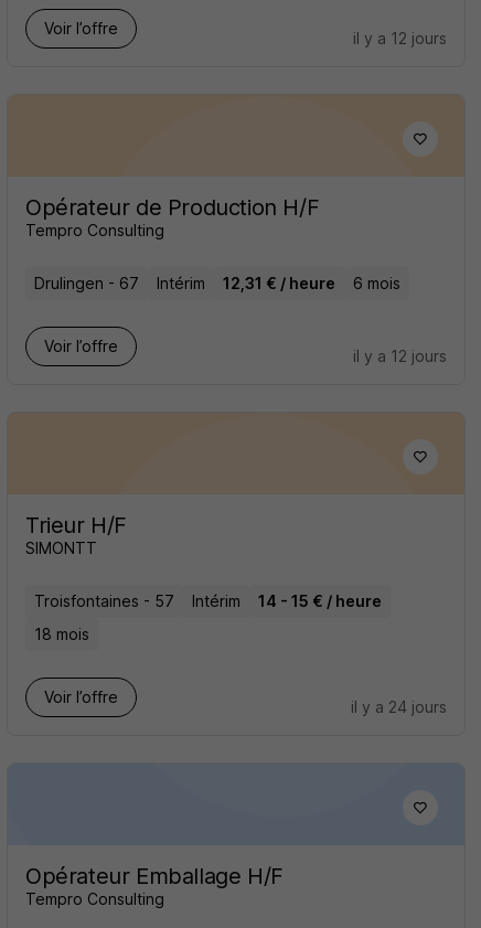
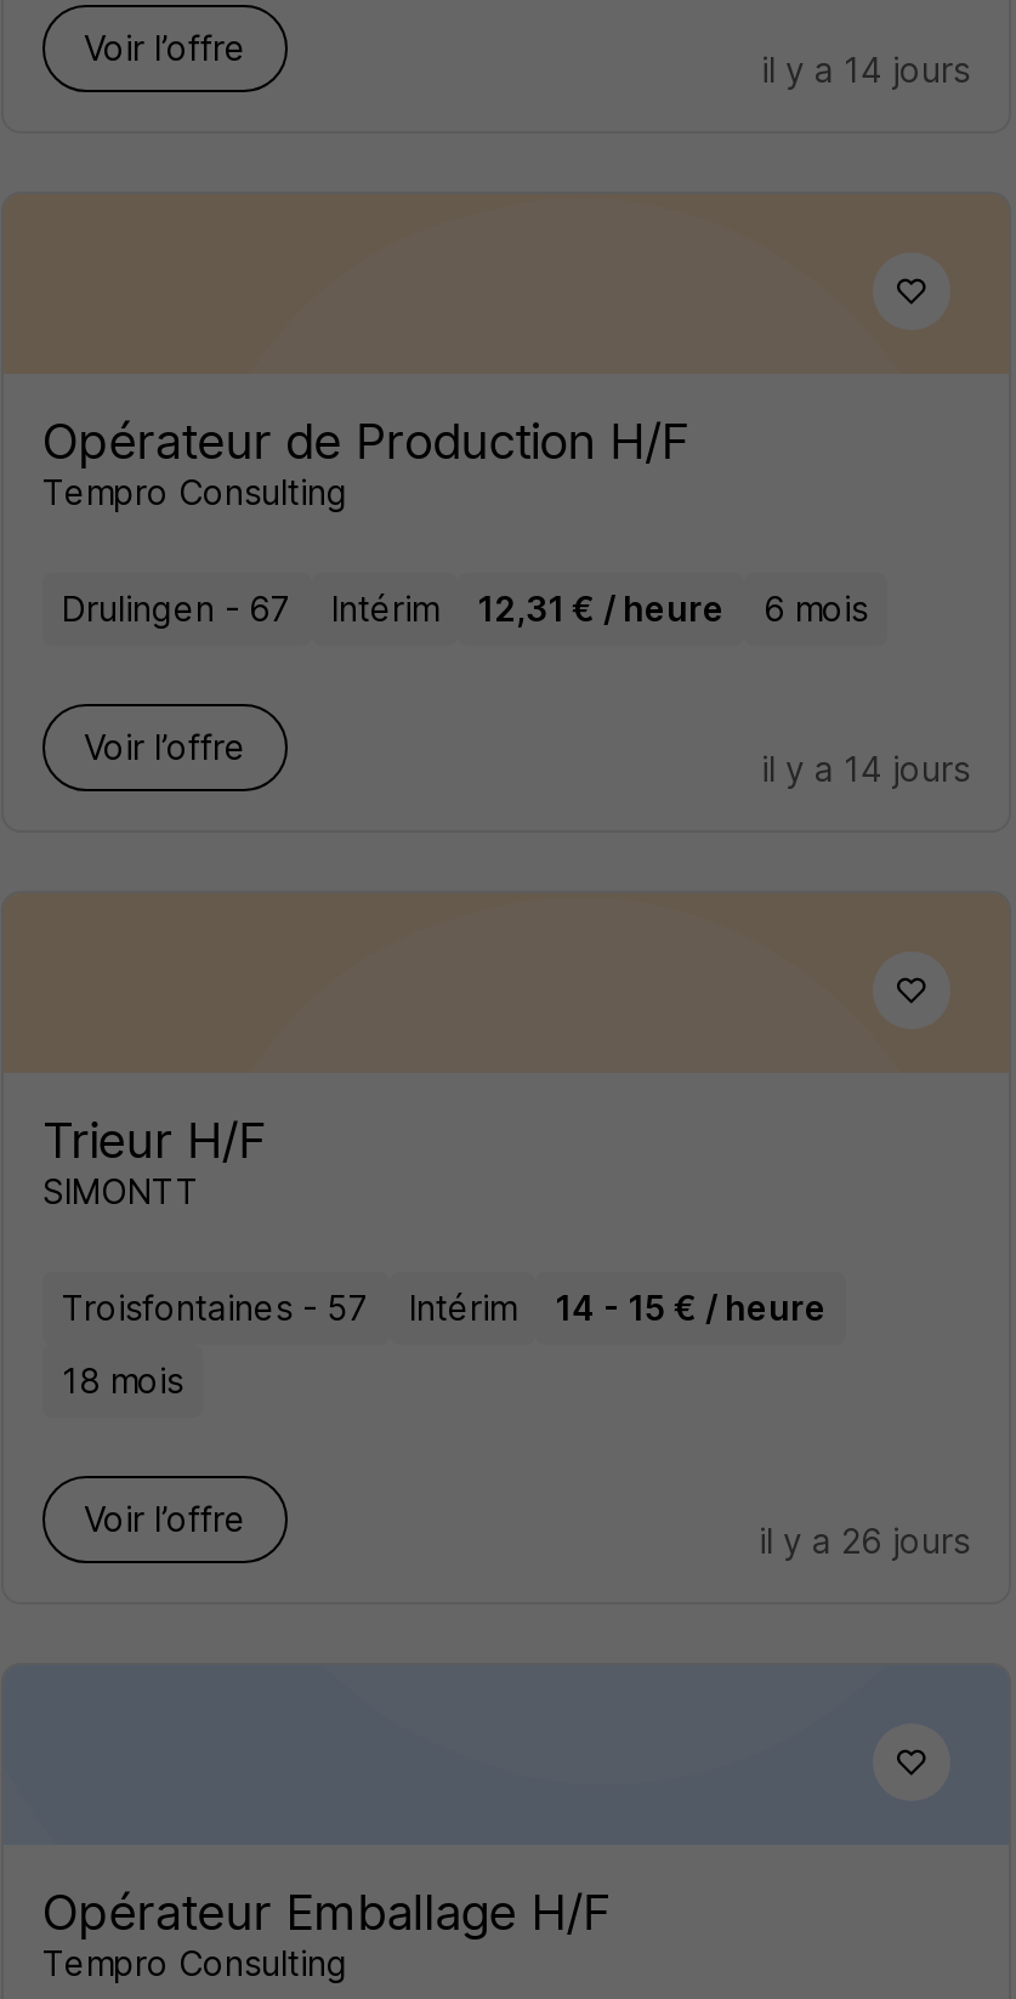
[353,28,447,47] il y a 12 jours -> [761,48,970,89] il y a 14 jours
[353,346,447,365] il y a 12 jours -> [761,747,970,788] il y a 14 jours
[351,697,447,716] il y a 24 jours -> [759,1519,970,1560] il y a 26 jours

